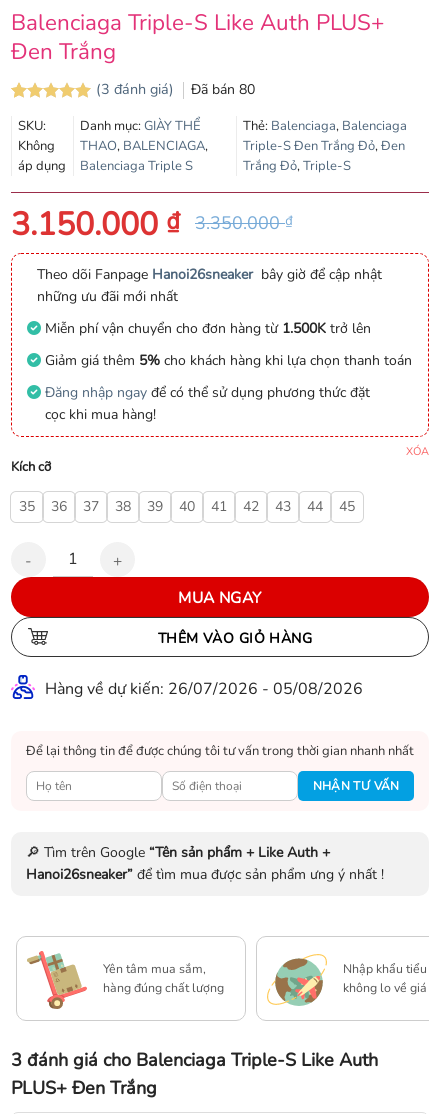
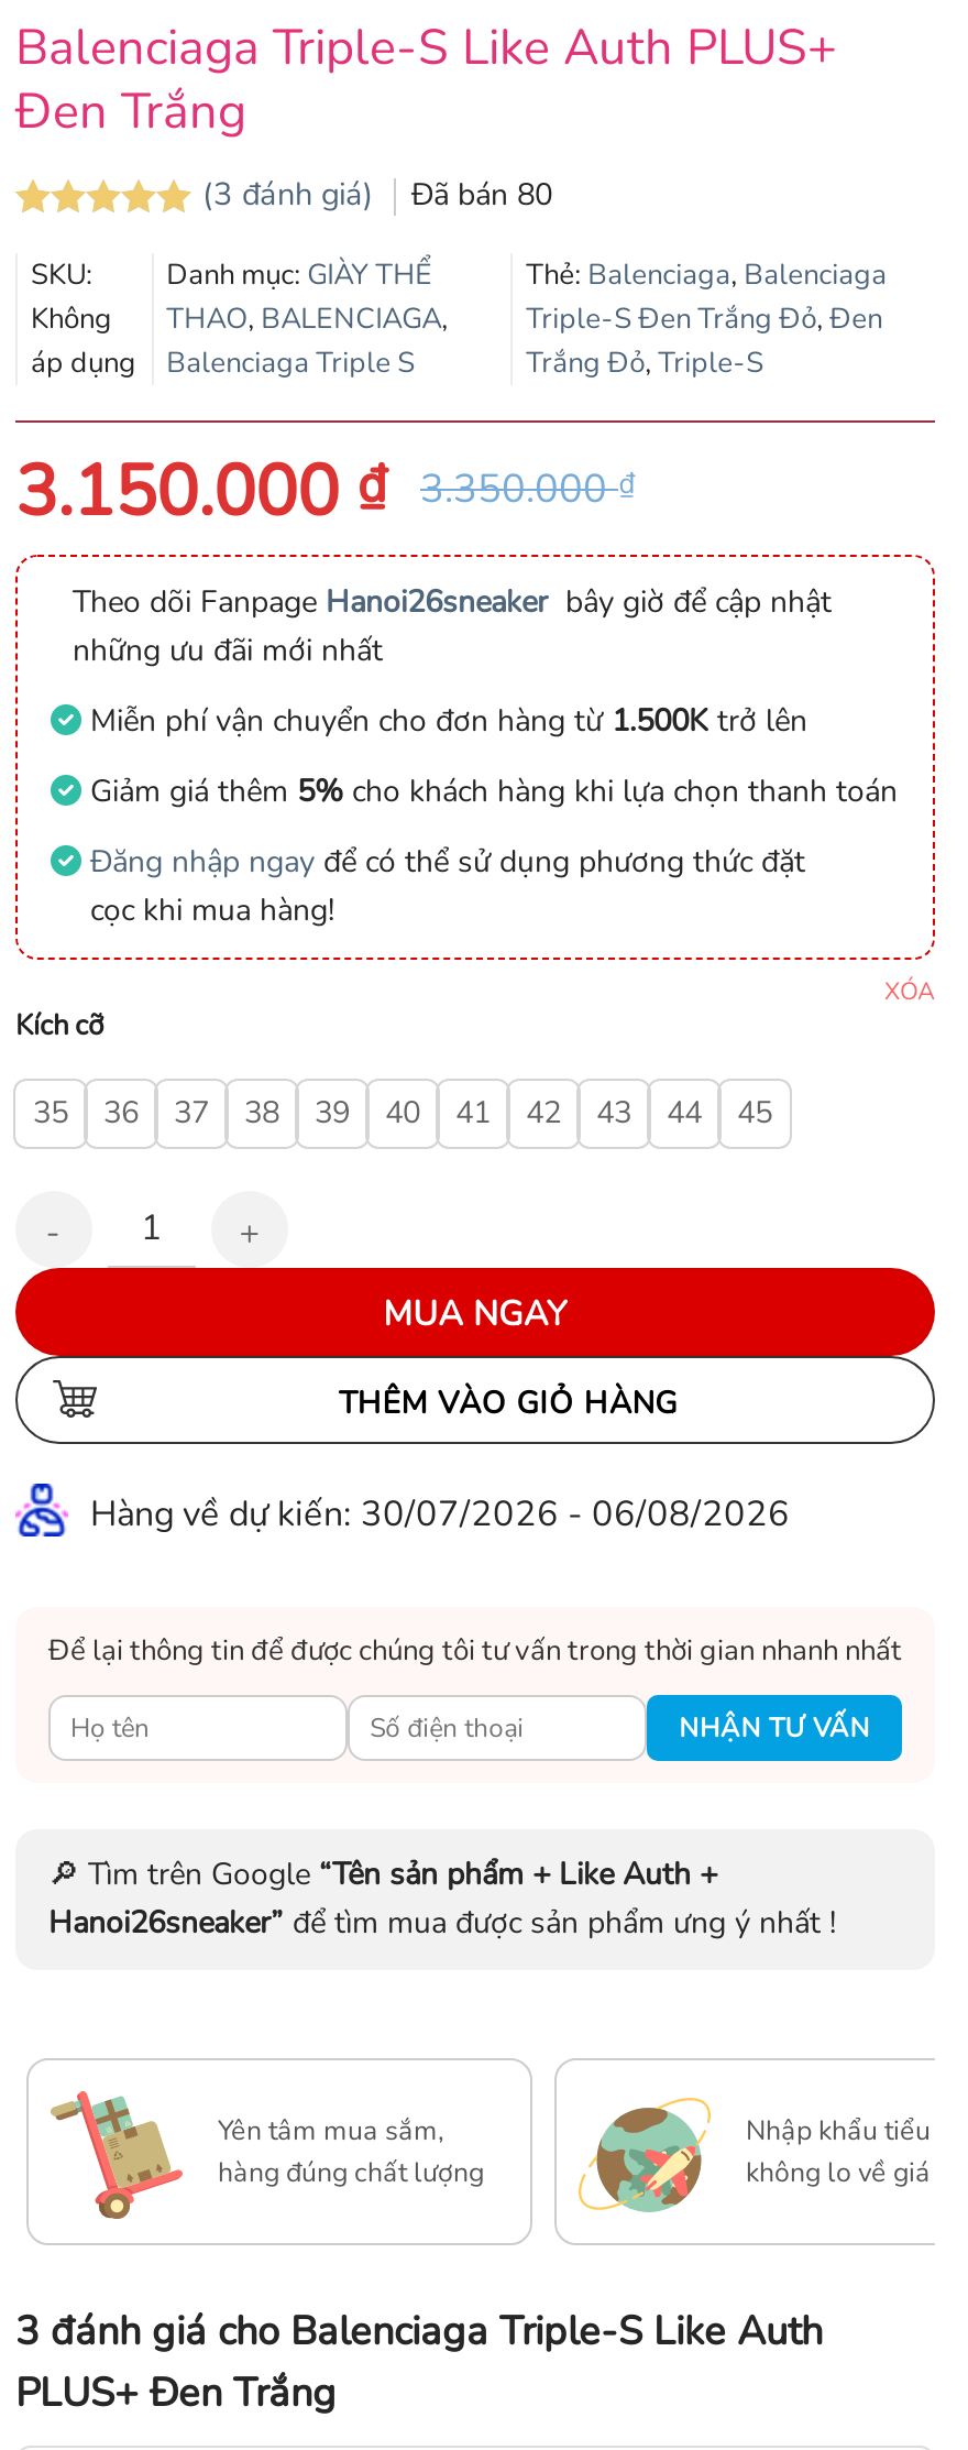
[45,678,363,700] Hàng về dự kiến: 26/07/2026 - 05/08/2026 -> [90,1490,790,1539] Hàng về dự kiến: 30/07/2026 - 06/08/2026

